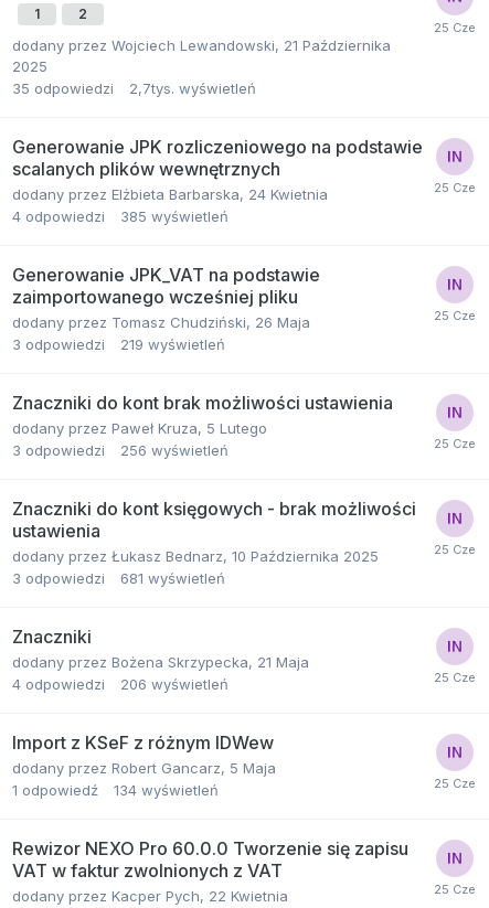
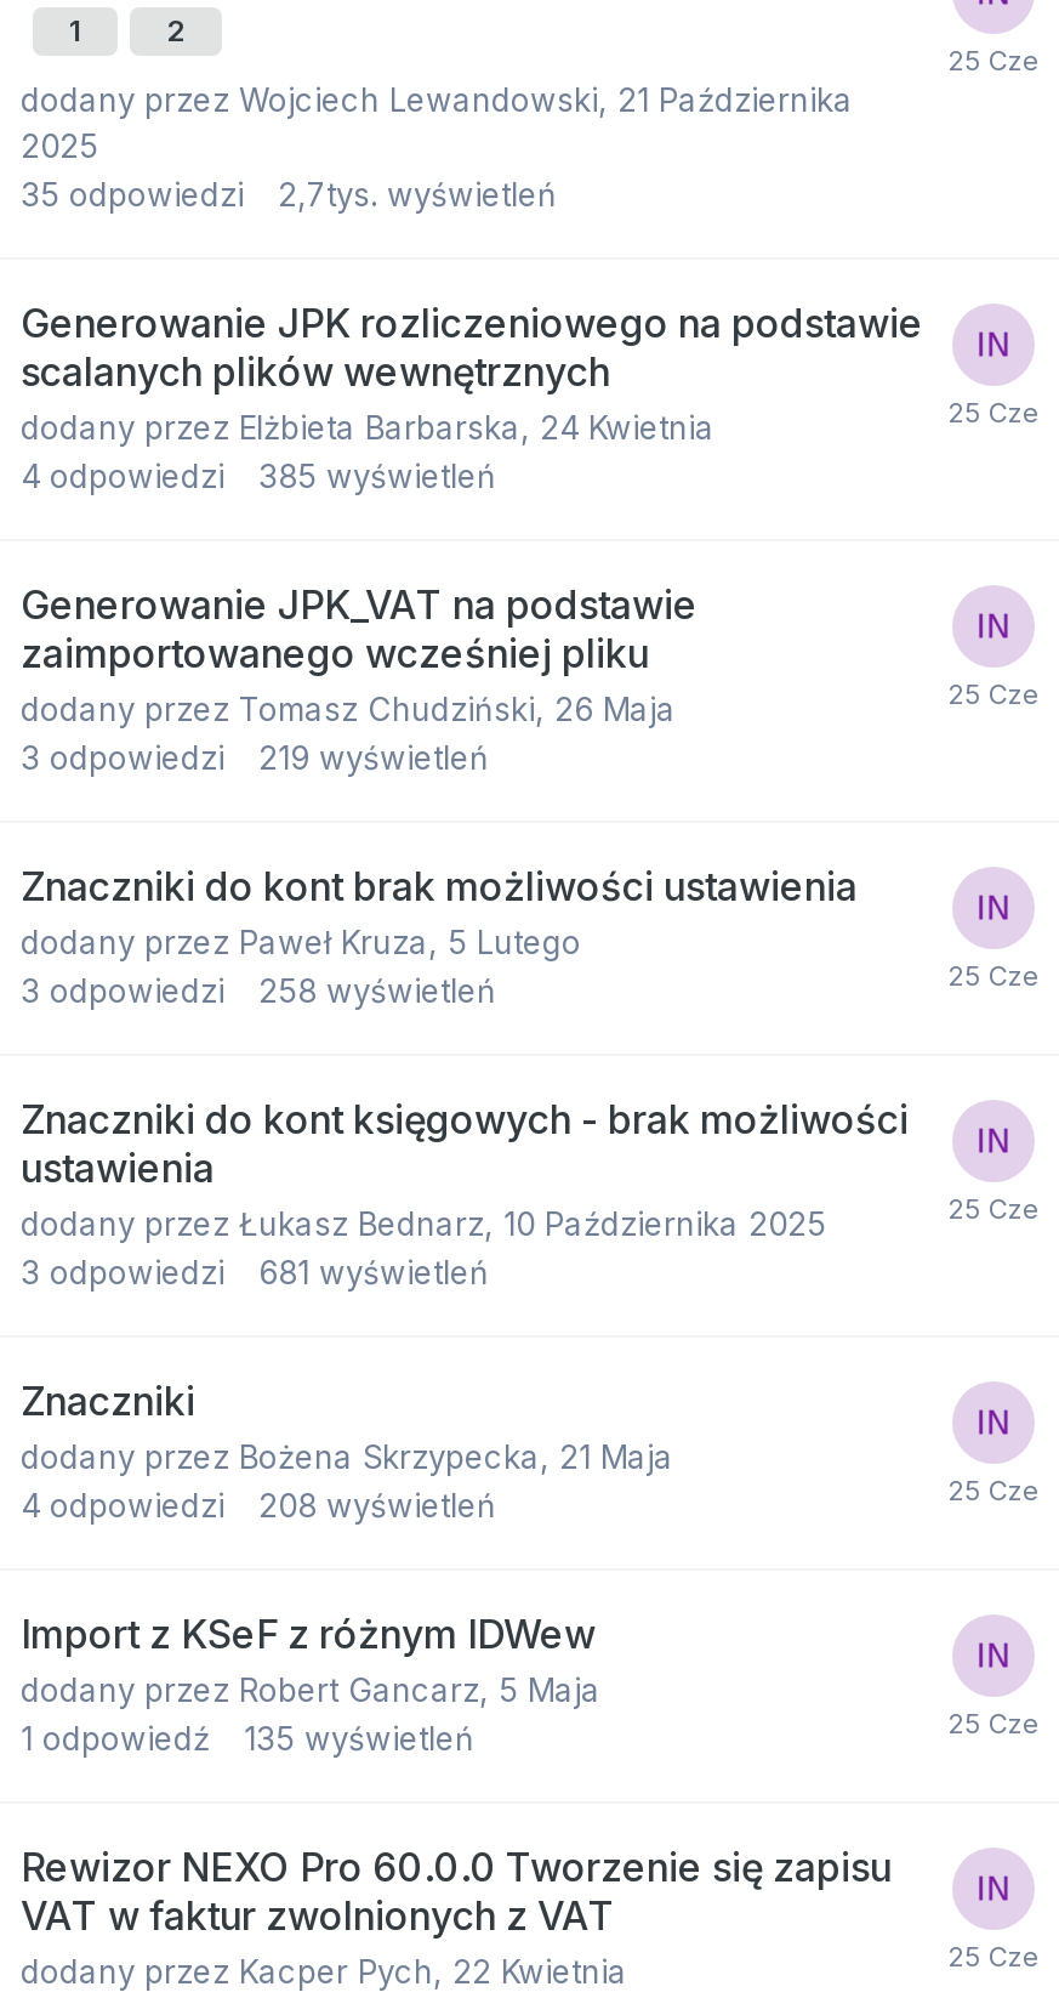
[12,442,228,459] 3 odpowiedzi 256 wyświetleń -> [21,972,496,1011] 3 odpowiedzi 258 wyświetleń
[12,676,228,693] 4 odpowiedzi 206 wyświetleń -> [21,1487,496,1526] 4 odpowiedzi 208 wyświetleń
[12,782,219,799] 1 odpowiedź 134 wyświetleń -> [21,1720,474,1759] 1 odpowiedź 135 wyświetleń

